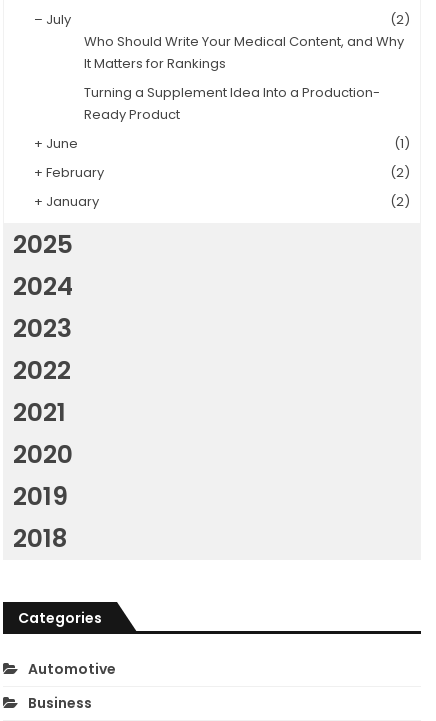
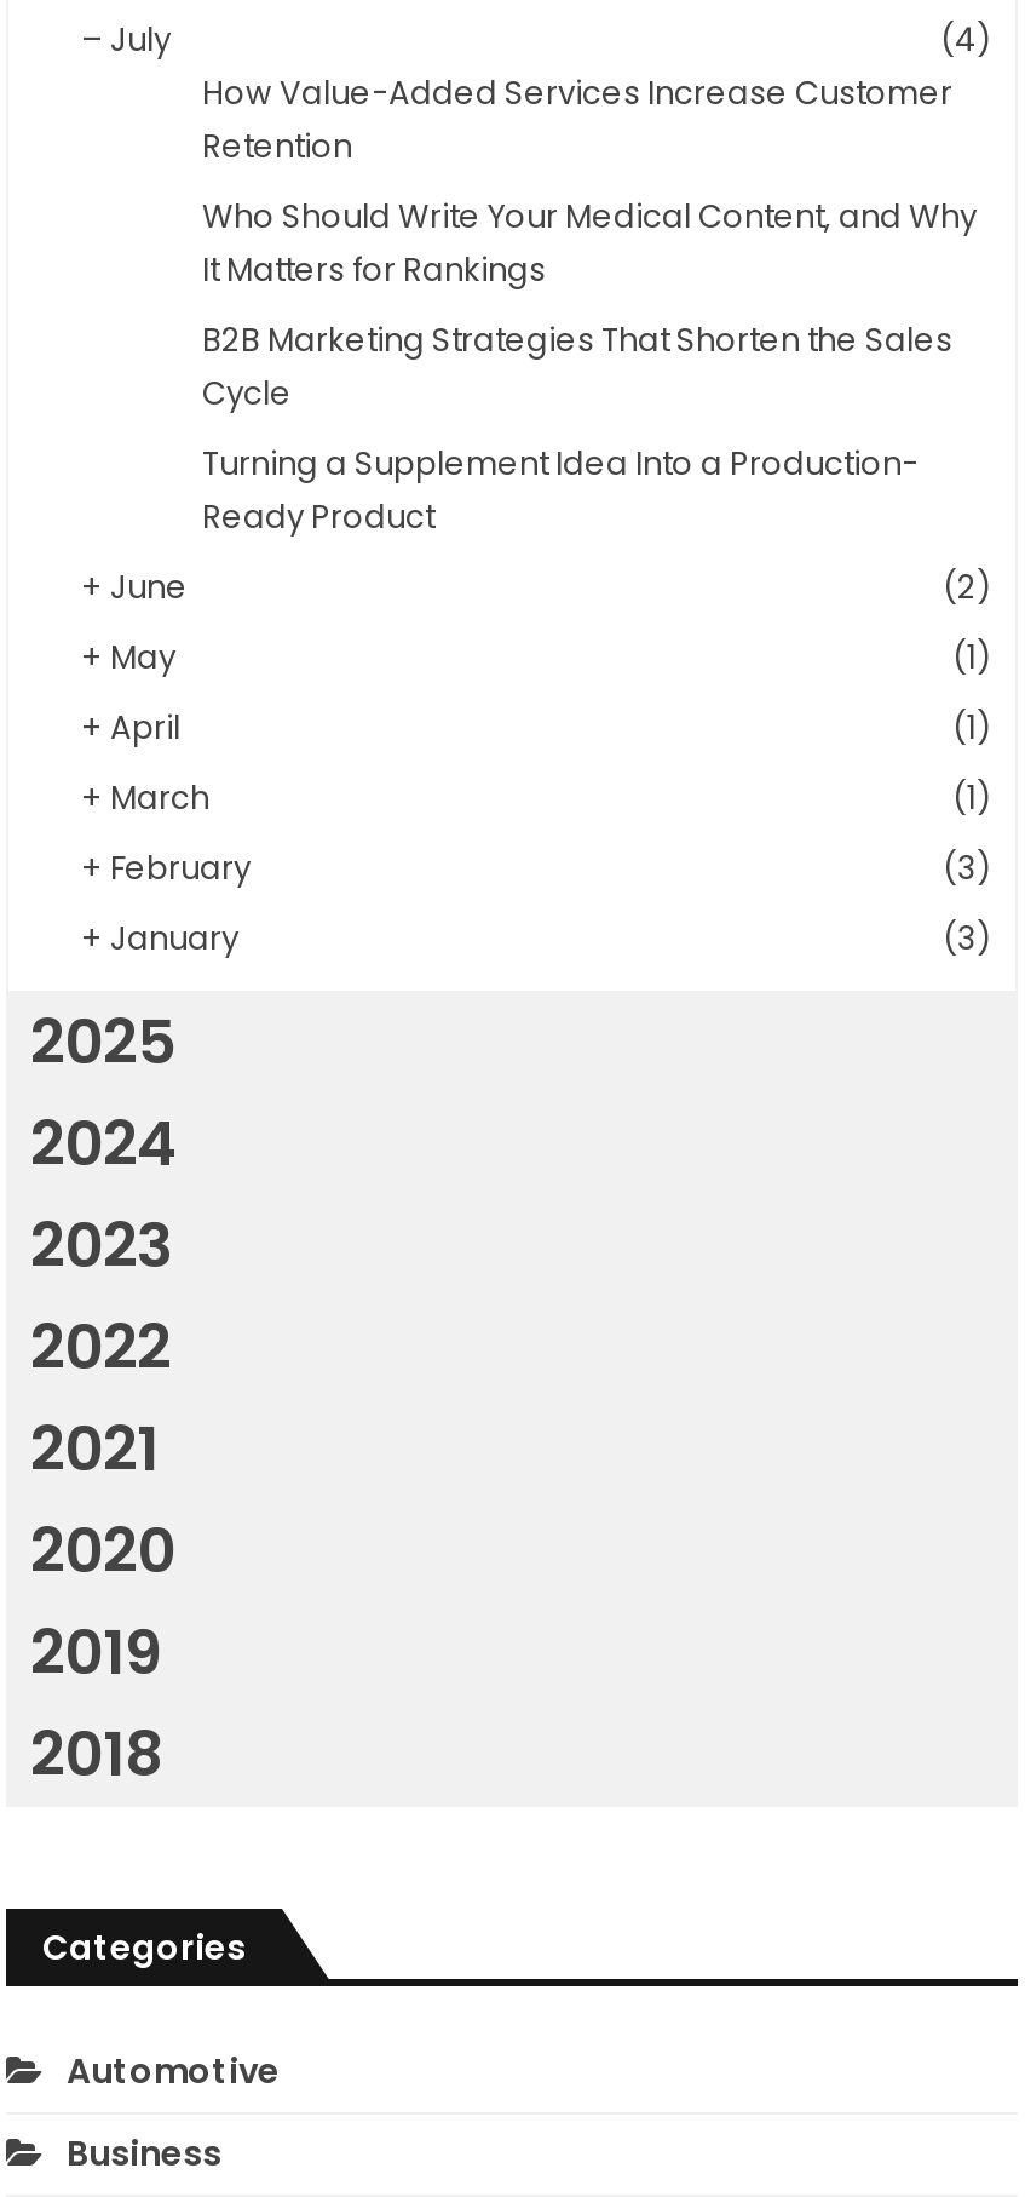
[390,10,410,29] (2) -> [202,16,991,169] (4) | How Value-Added Services Increase Customer | Retention
none -> [202,316,952,416] B2B Marketing Strategies That Shorten the Sales | Cycle
none -> [81,563,991,820] (2) | + May | (1) | + April | (1) | + March
[390,163,410,182] (2) -> [943,844,991,890] (3)
[390,192,410,211] (2) -> [943,915,991,961] (3)

